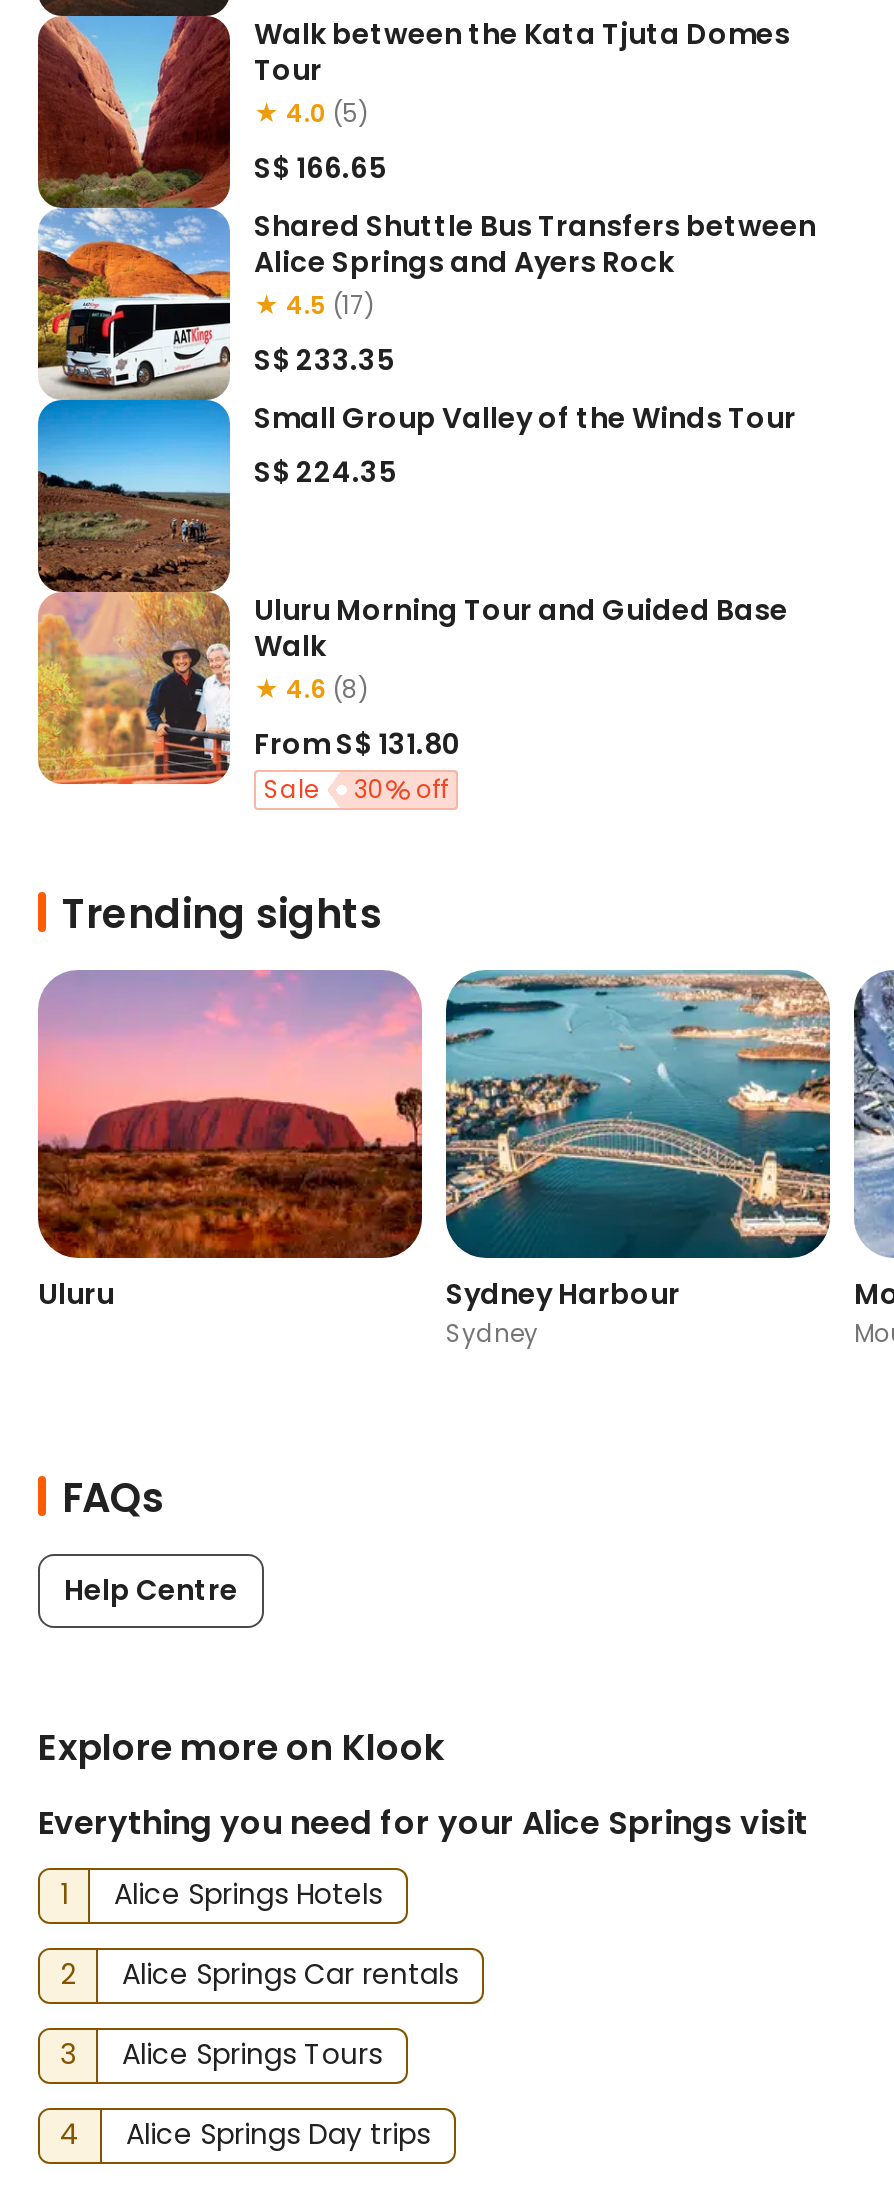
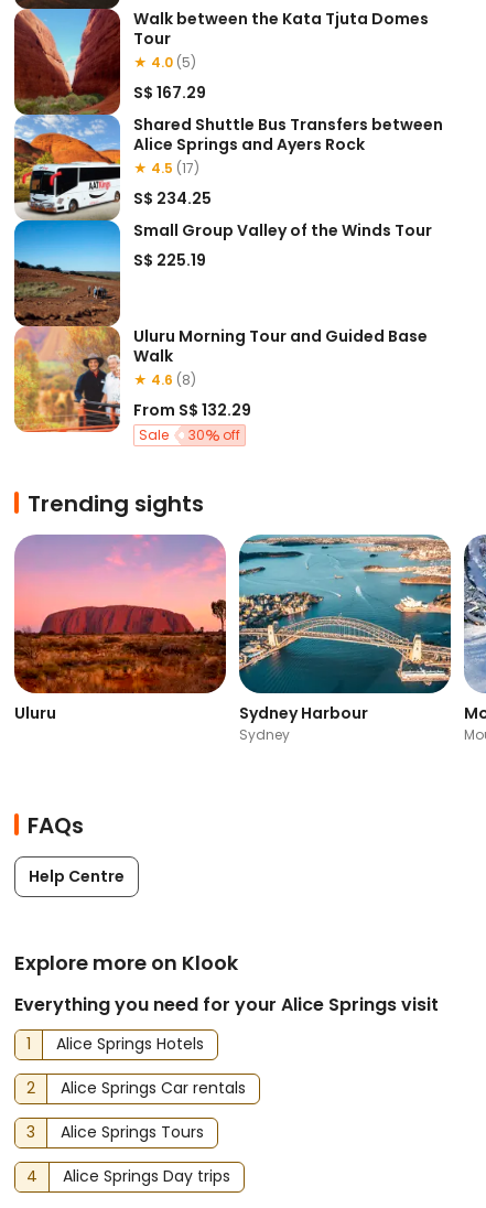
[254,148,386,188] S$ 166.65 -> [133,81,206,103] S$ 167.29
[254,340,394,380] S$ 233.35 -> [133,187,212,209] S$ 234.25
[254,452,396,492] S$ 224.35 -> [133,249,206,271] S$ 225.19
[254,724,462,764] From S$ 131.80 -> [133,399,251,421] From S$ 132.29

